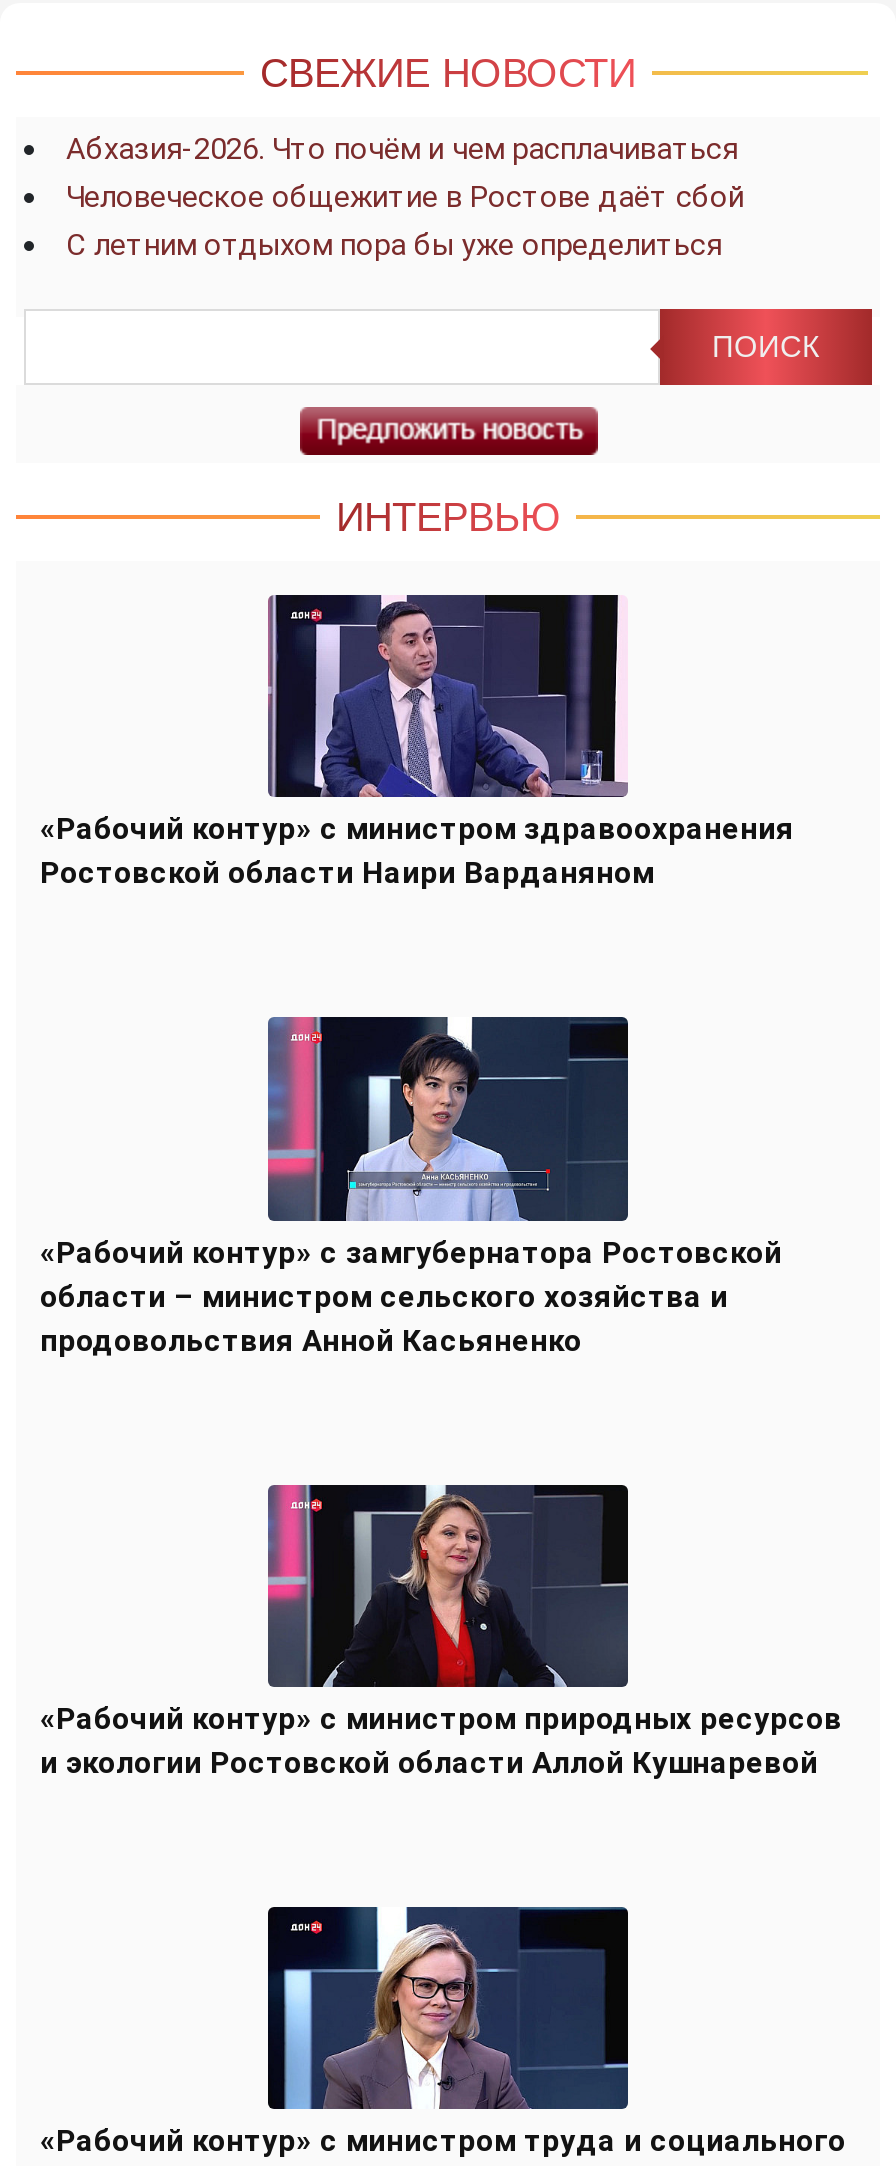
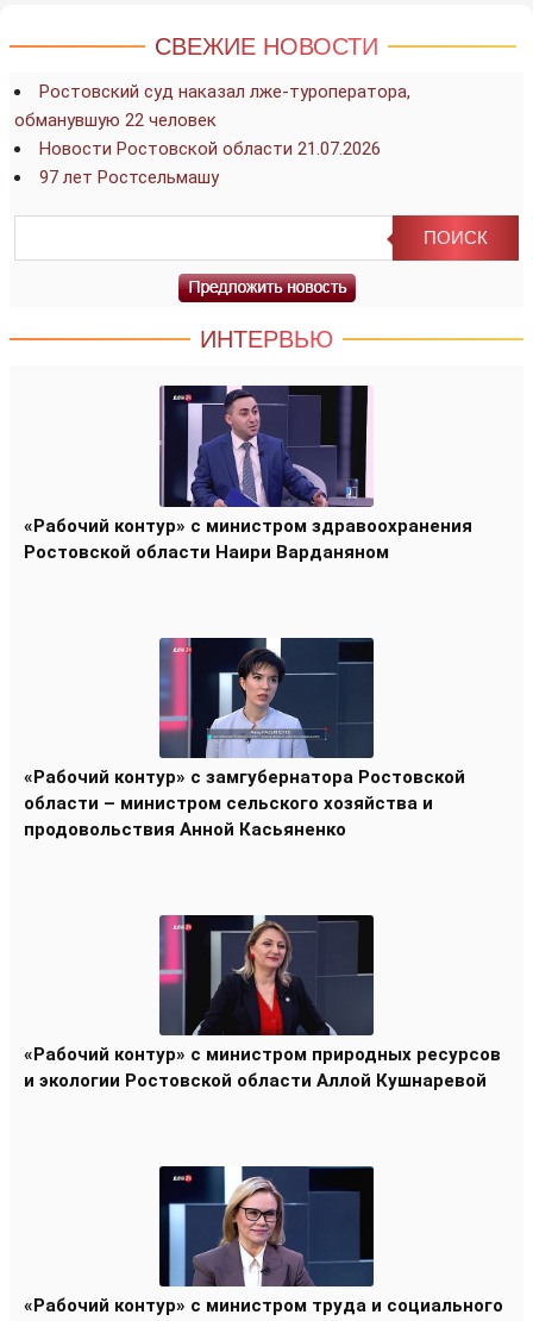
[66,130,744,262] Абхазия-2026. Что почём и чем расплачиваться | Человеческое общежитие в Ростове даёт сбой | С летним отдыхом пора бы уже определиться -> [14,81,410,188] Ростовский суд наказал лже-туроператора, | обманувшую 22 человек | Новости Ростовской области 21.07.2026 | 97 лет Ростсельмашу

